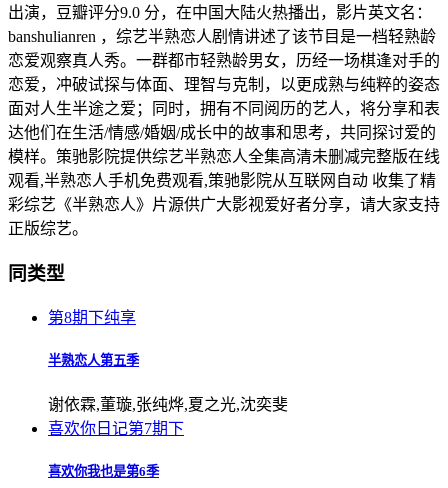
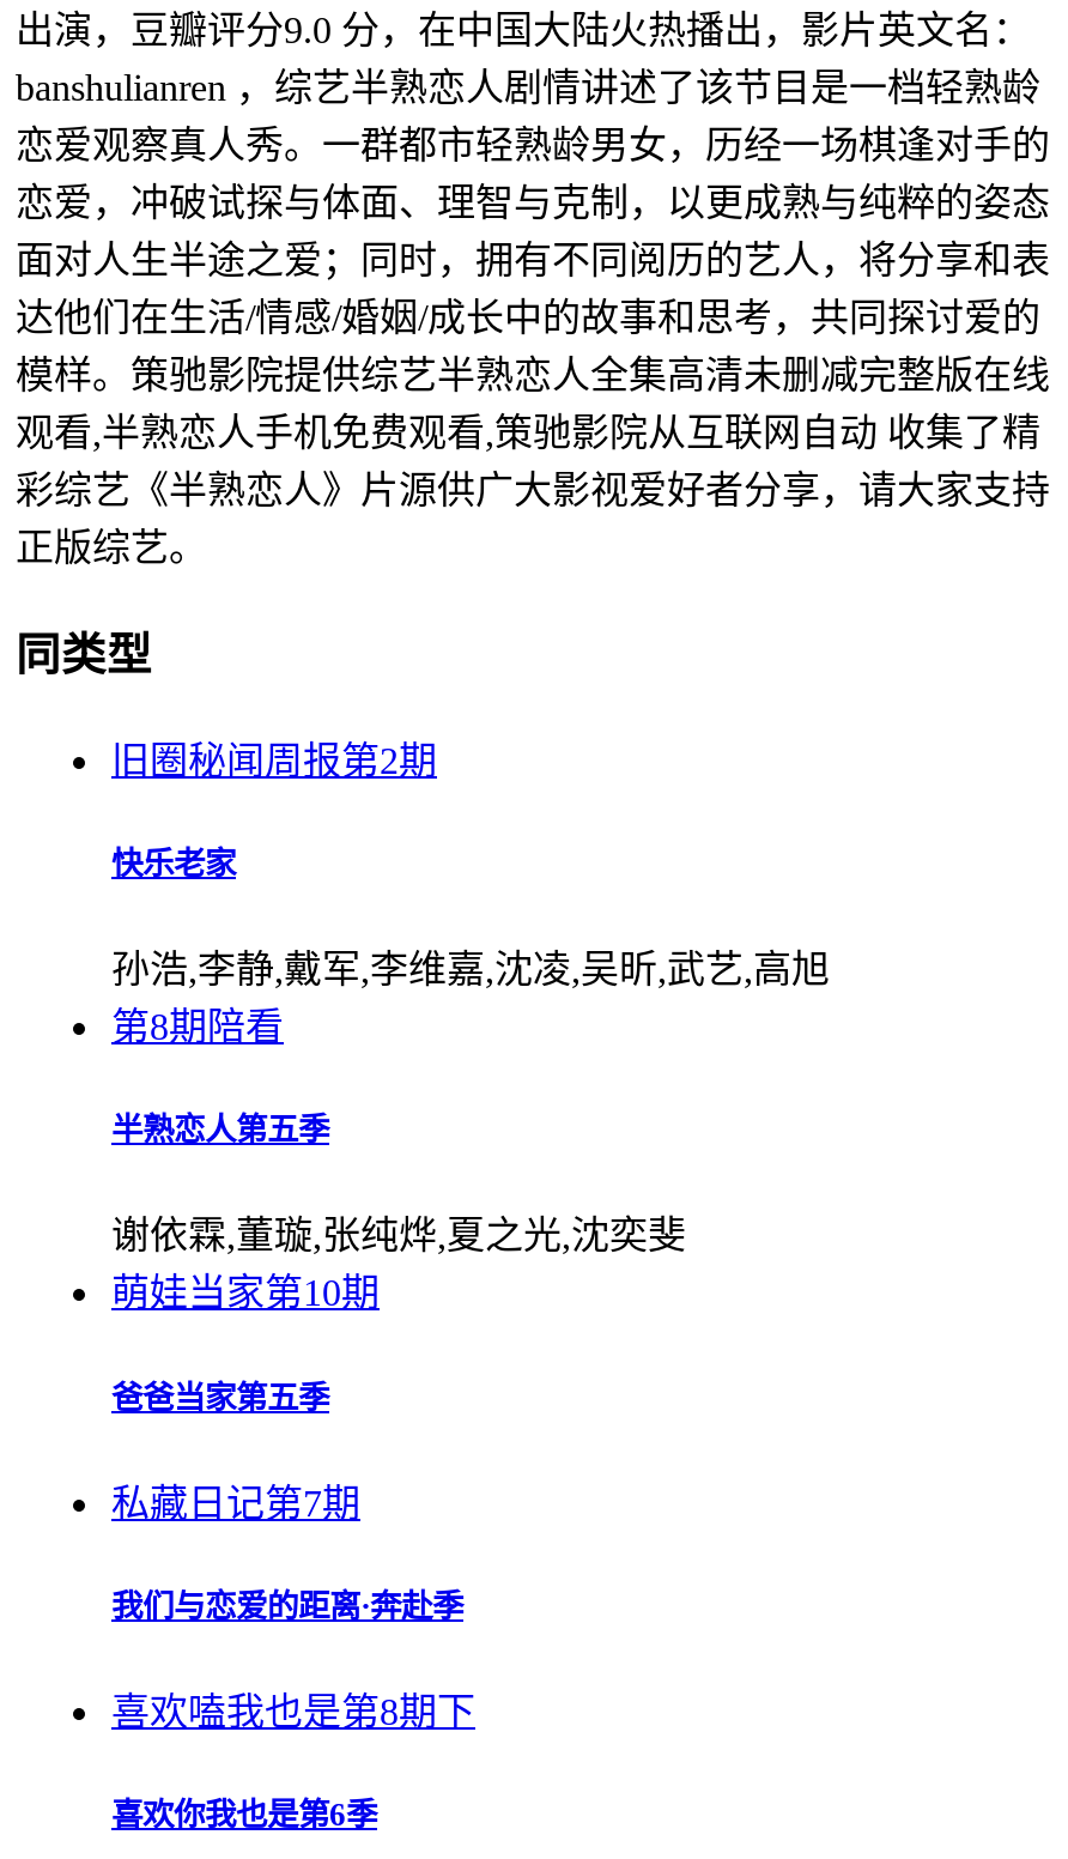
[48,309,136,326] 第8期下纯享 -> [111,740,830,1047] 旧圈秘闻周报第2期 | 快乐老家 | 孙浩,李静,戴军,李维嘉,沈凌,吴昕,武艺,高旭 | 第8期陪看
[48,420,184,437] 喜欢你日记第7期下 -> [111,1273,475,1732] 萌娃当家第10期 | 爸爸当家第五季 | 私藏日记第7期 | 我们与恋爱的距离·奔赴季 | 喜欢嗑我也是第8期下

